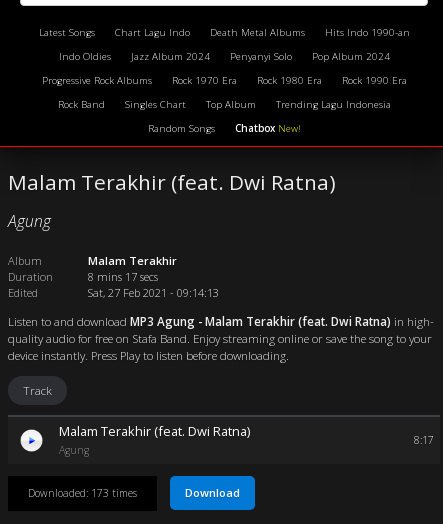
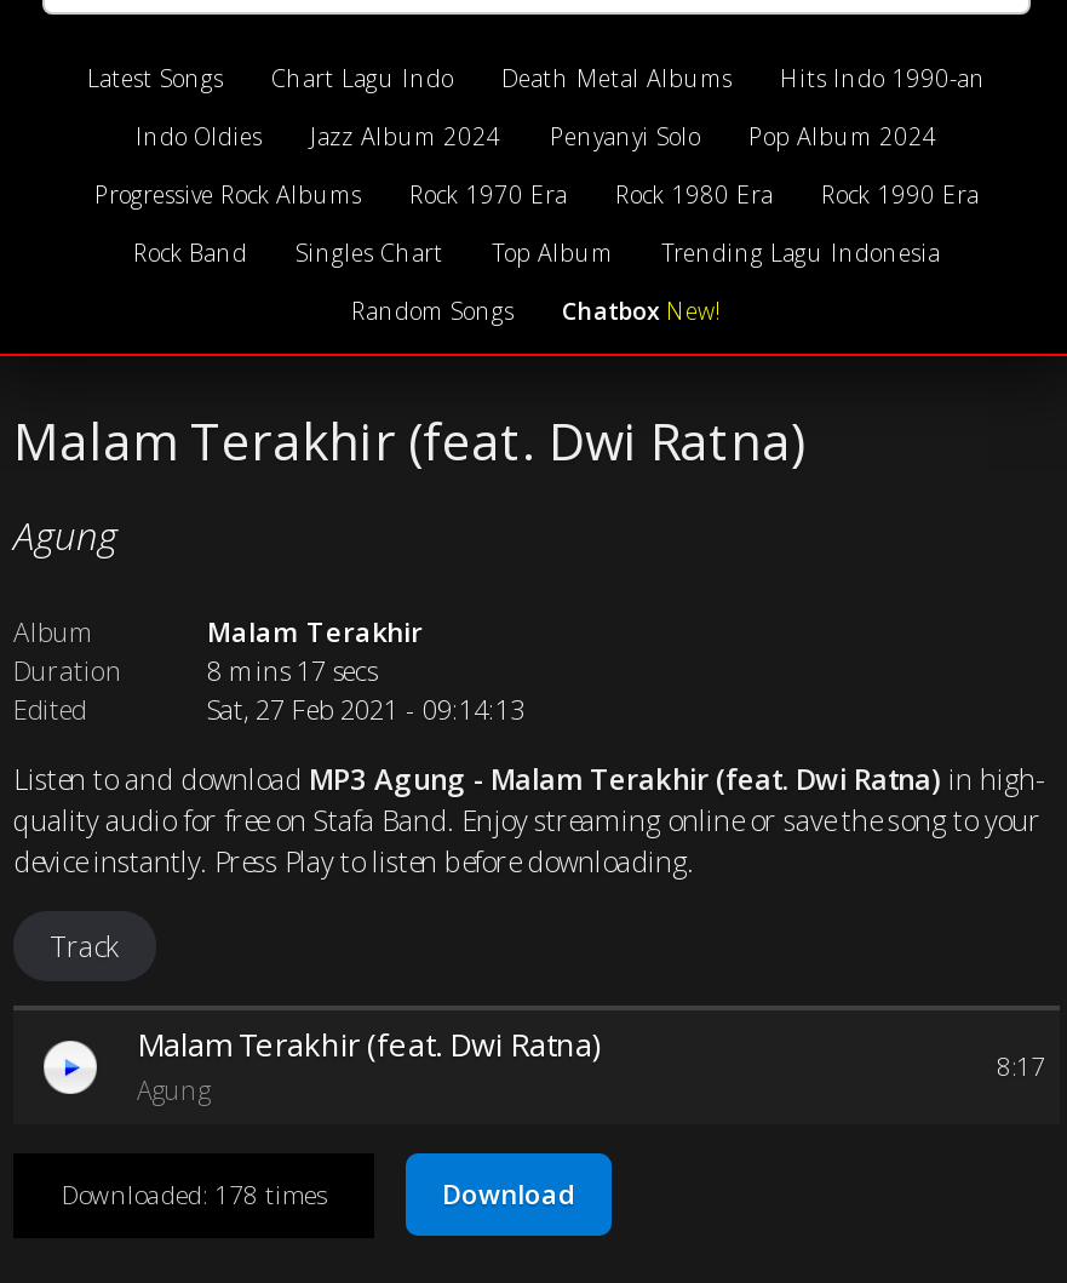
[28,486,137,500] Downloaded: 173 times -> [62,1177,326,1211] Downloaded: 178 times

